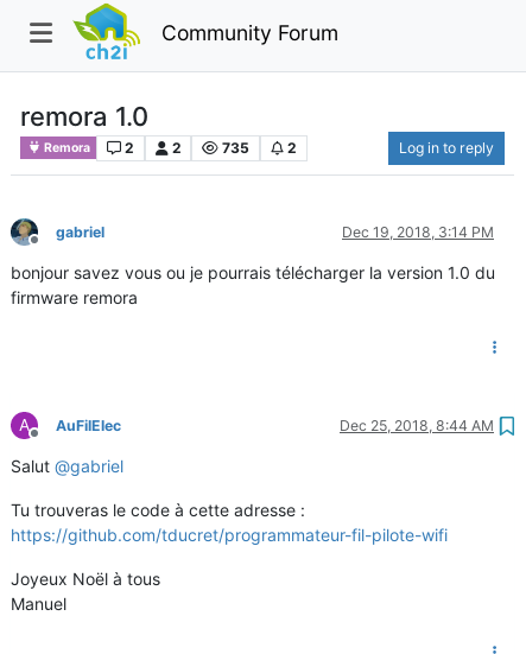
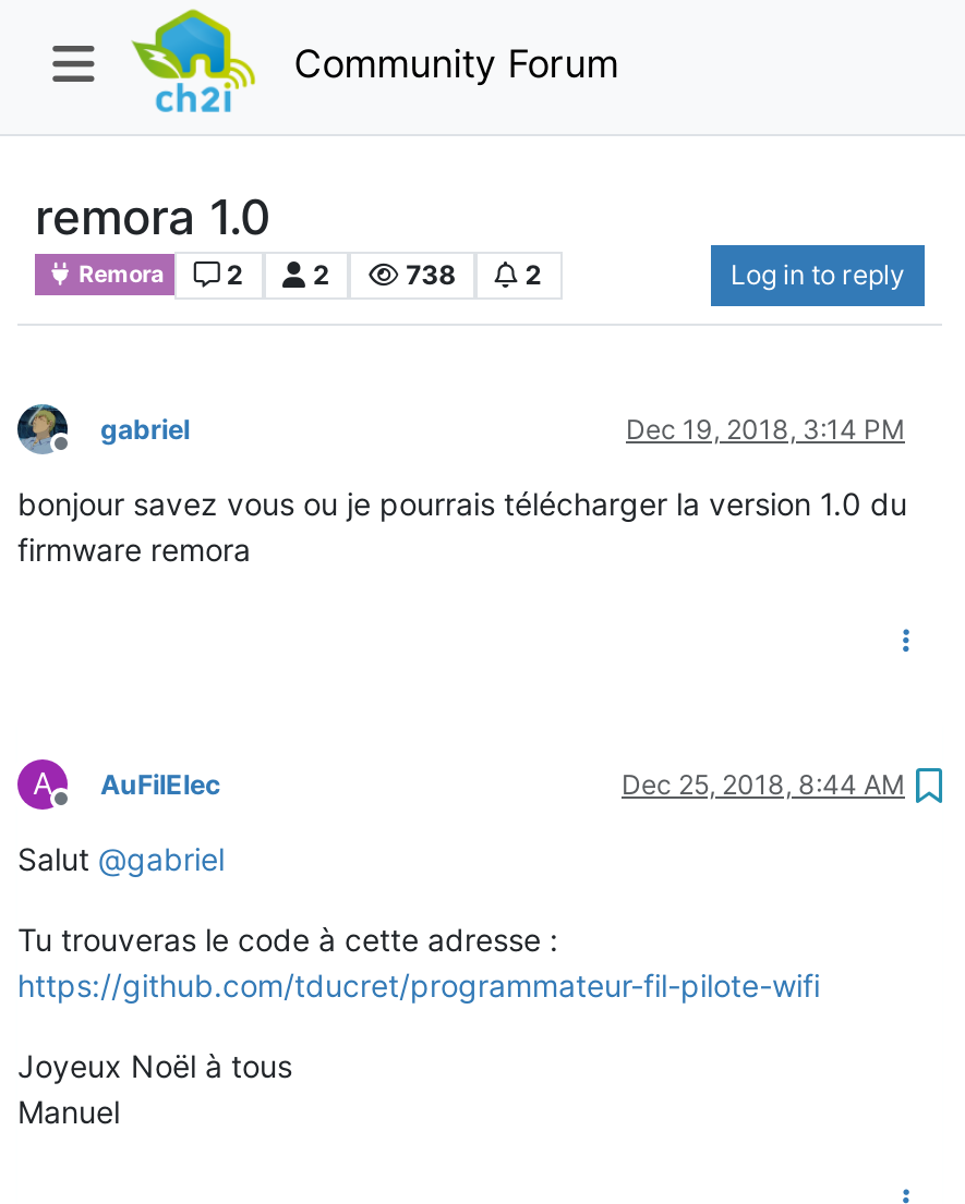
[222,139,249,156] 735 -> [406,258,456,290] 738

